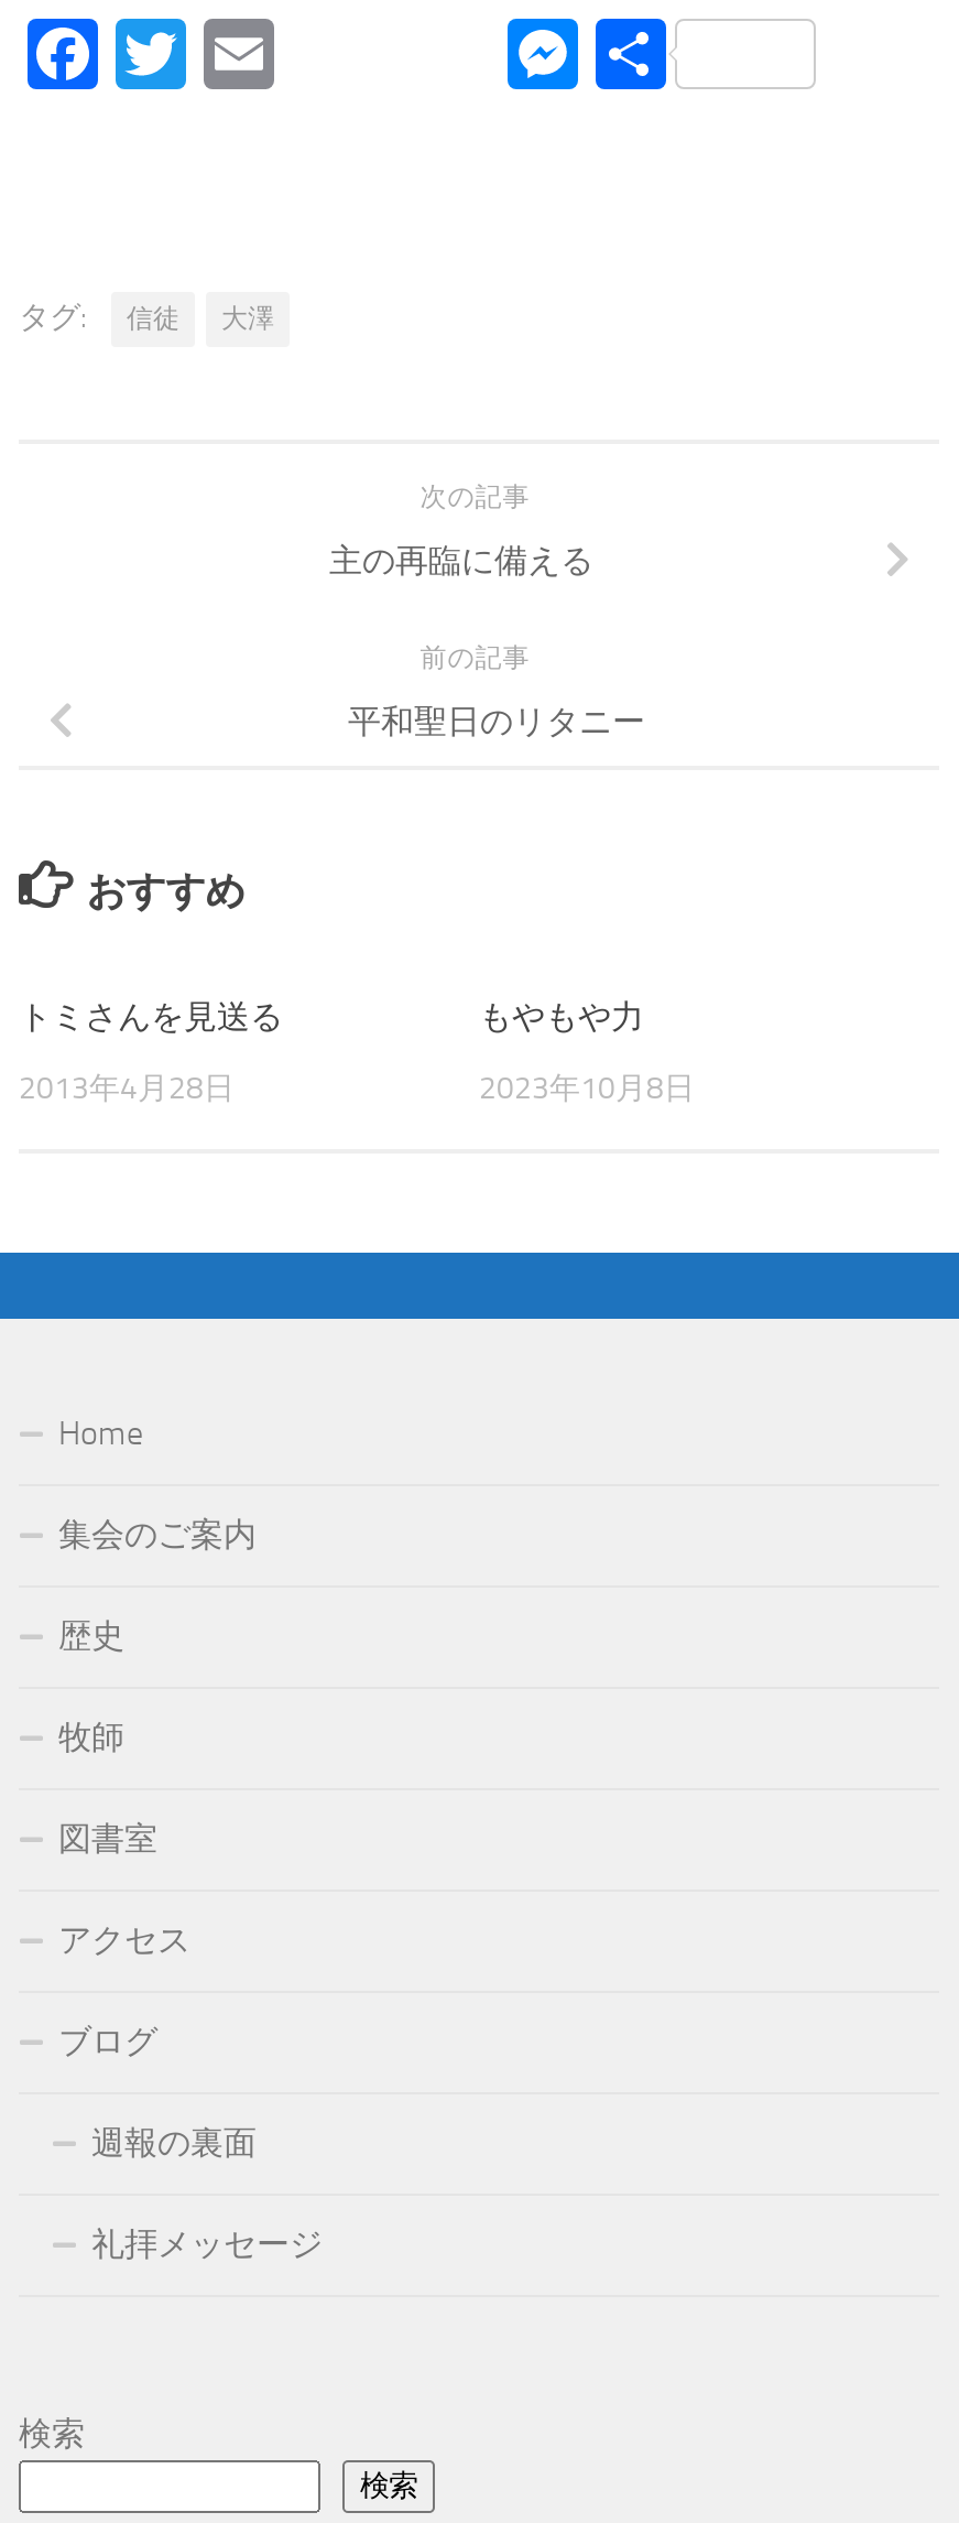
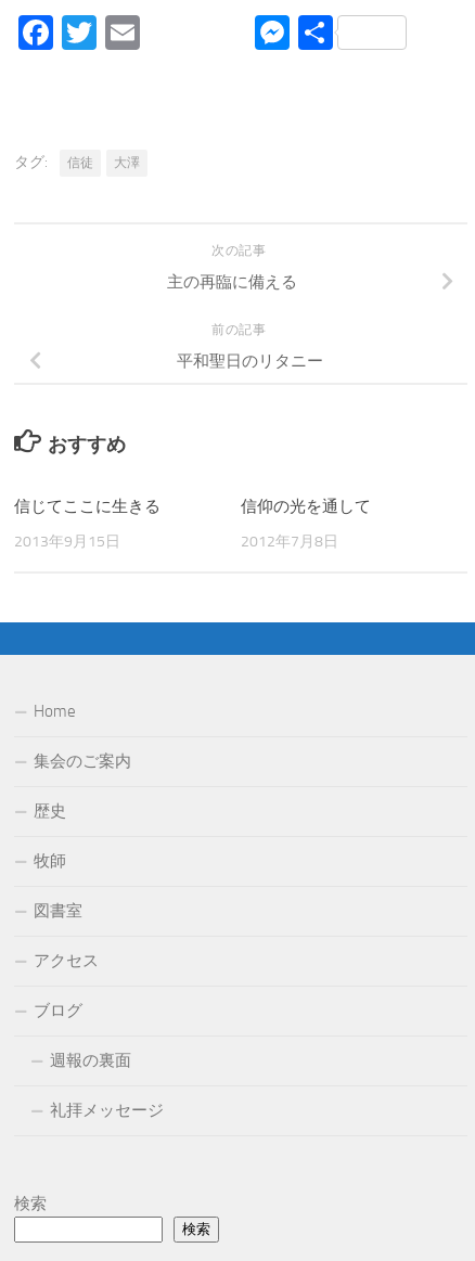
[19,998,283,1038] トミさんを見送る -> [14,497,161,517] 信じてここに生きる
[479,998,644,1038] もやもや力 -> [241,497,371,517] 信仰の光を通して
[19,1071,235,1108] 2013年4月28日 -> [14,533,120,551] 2013年9月15日
[479,1071,695,1108] 2023年10月8日 -> [241,533,338,551] 2012年7月8日

